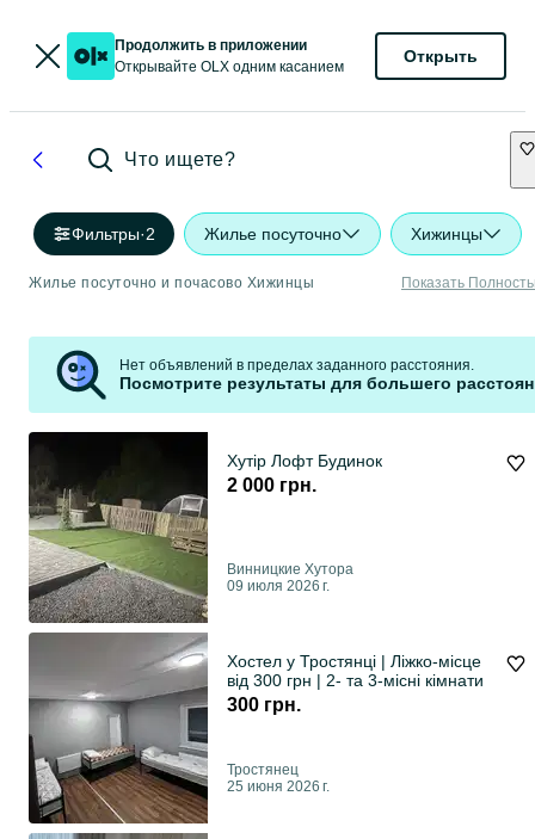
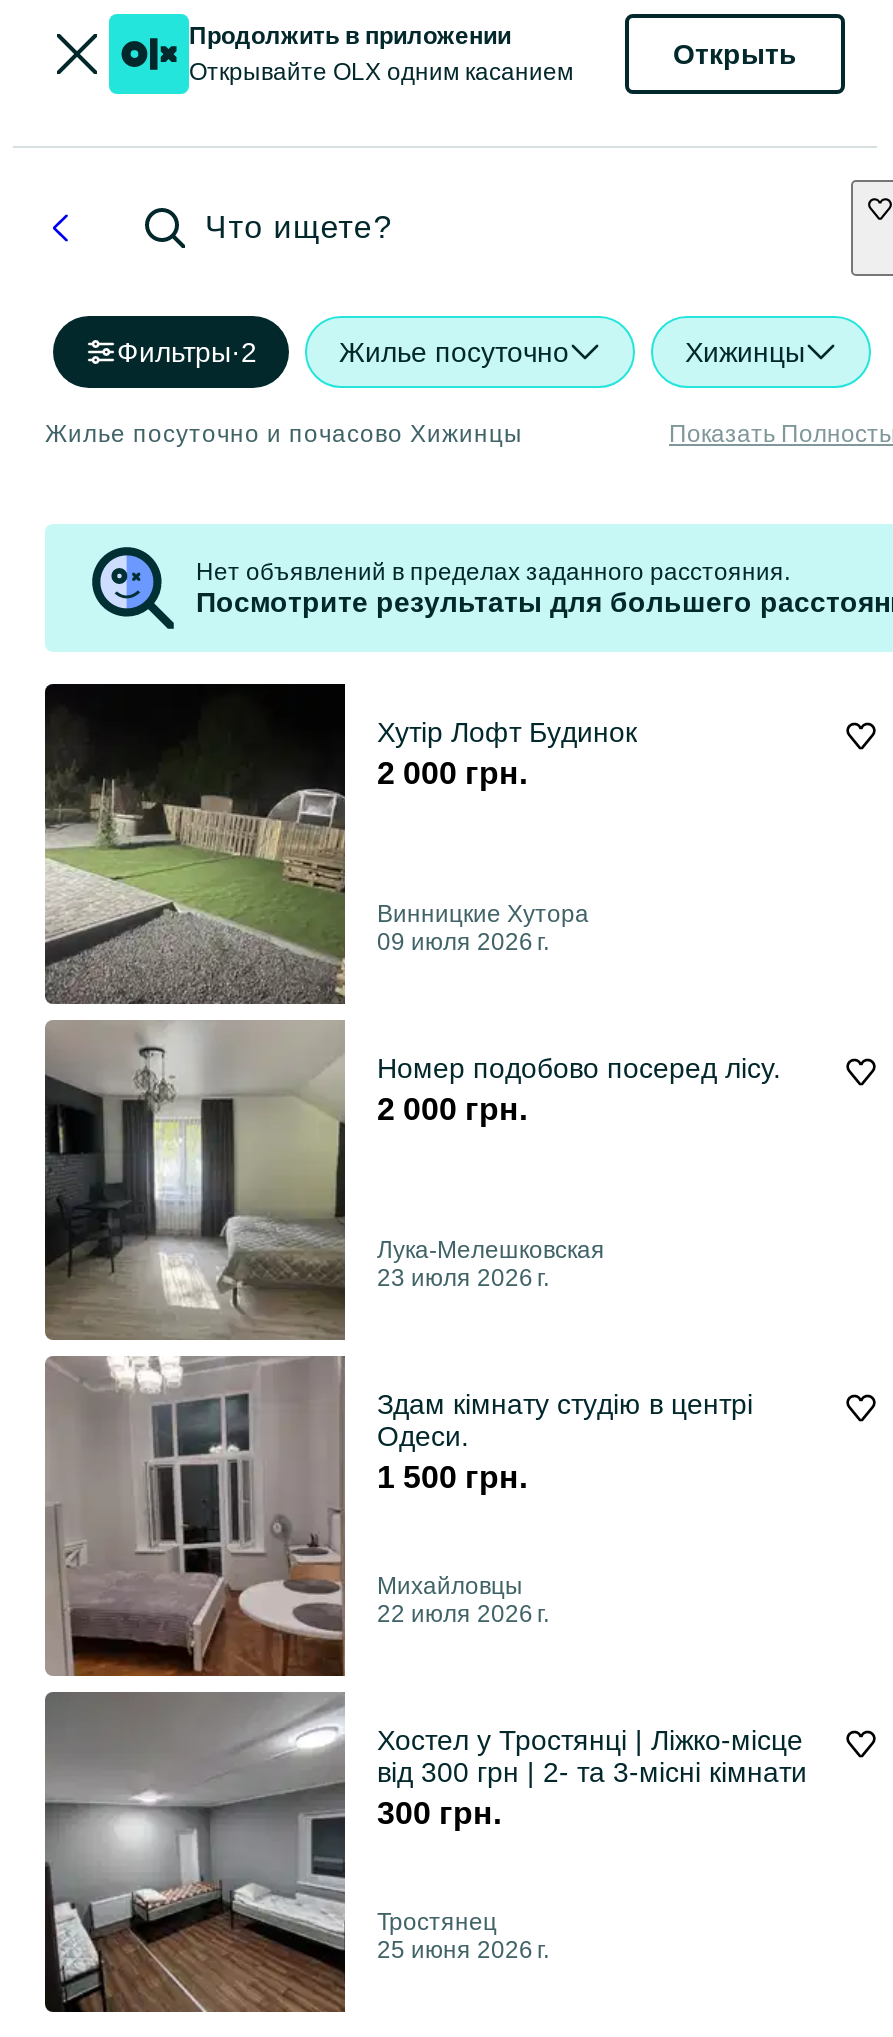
none -> [43,1020,781,1342] [image] | Номер подобово посеред лісу. | 2 000 грн.
none -> [45,1356,753,1676] [image] | Здам кімнату студію в центрі | Одеси. | 1 500 грн. | Михайловцы | 22 июля 2026 г.
none -> [377,1236,605,1292] Лука-Мелешковская | 23 июля 2026 г.

